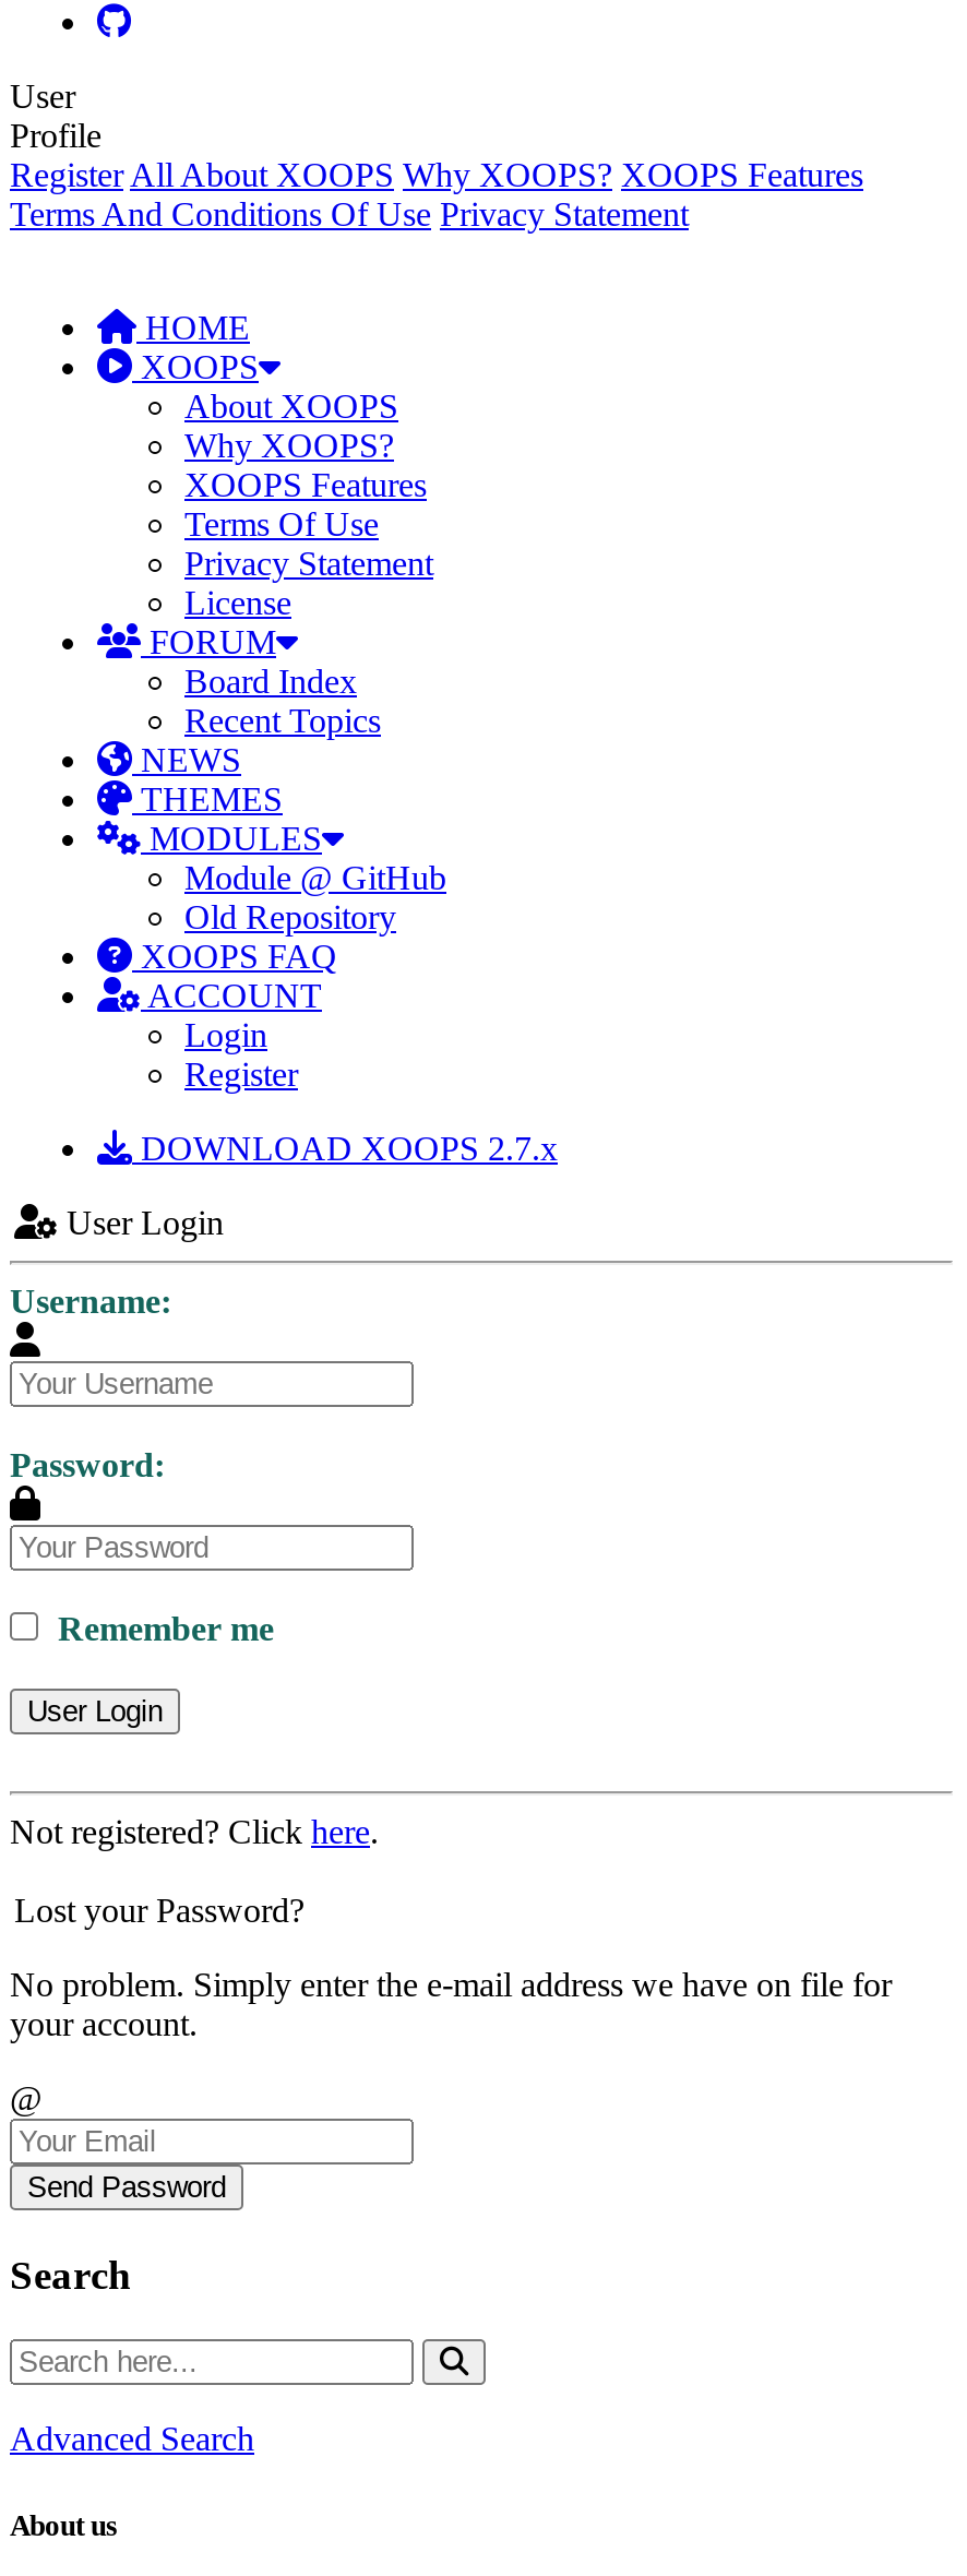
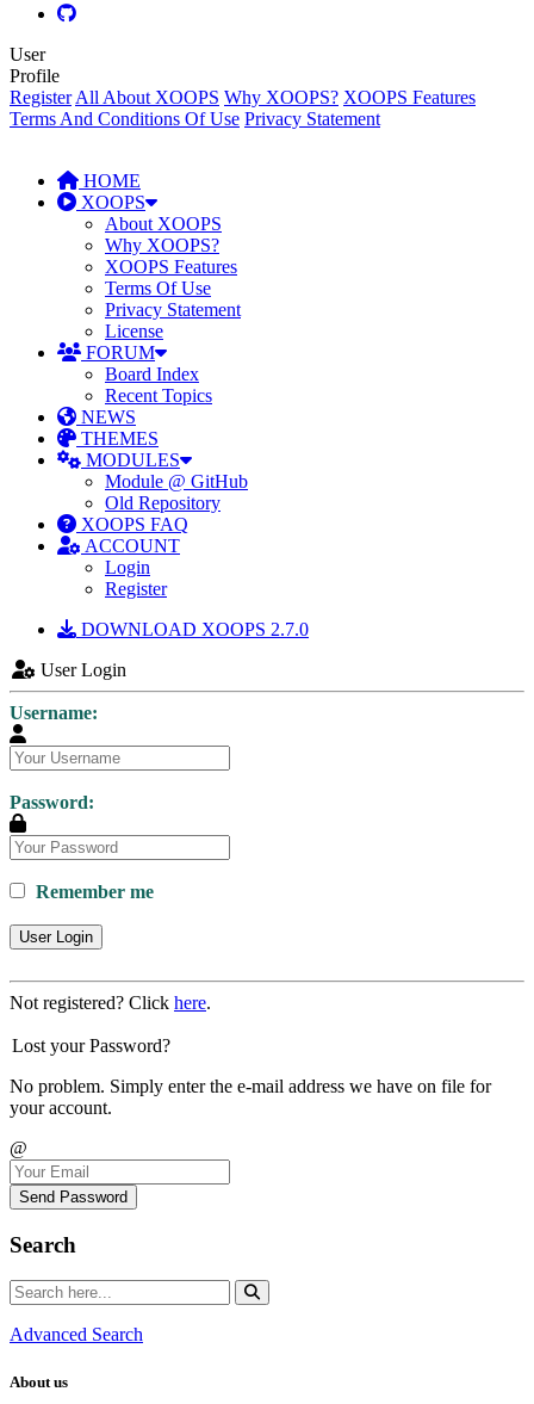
[132,1130,558,1167] DOWNLOAD XOOPS 2.7.x -> [76,619,309,639] DOWNLOAD XOOPS 2.7.0

